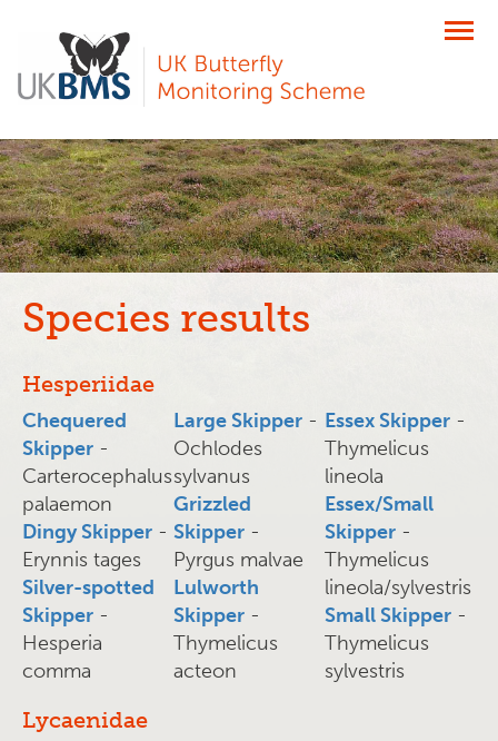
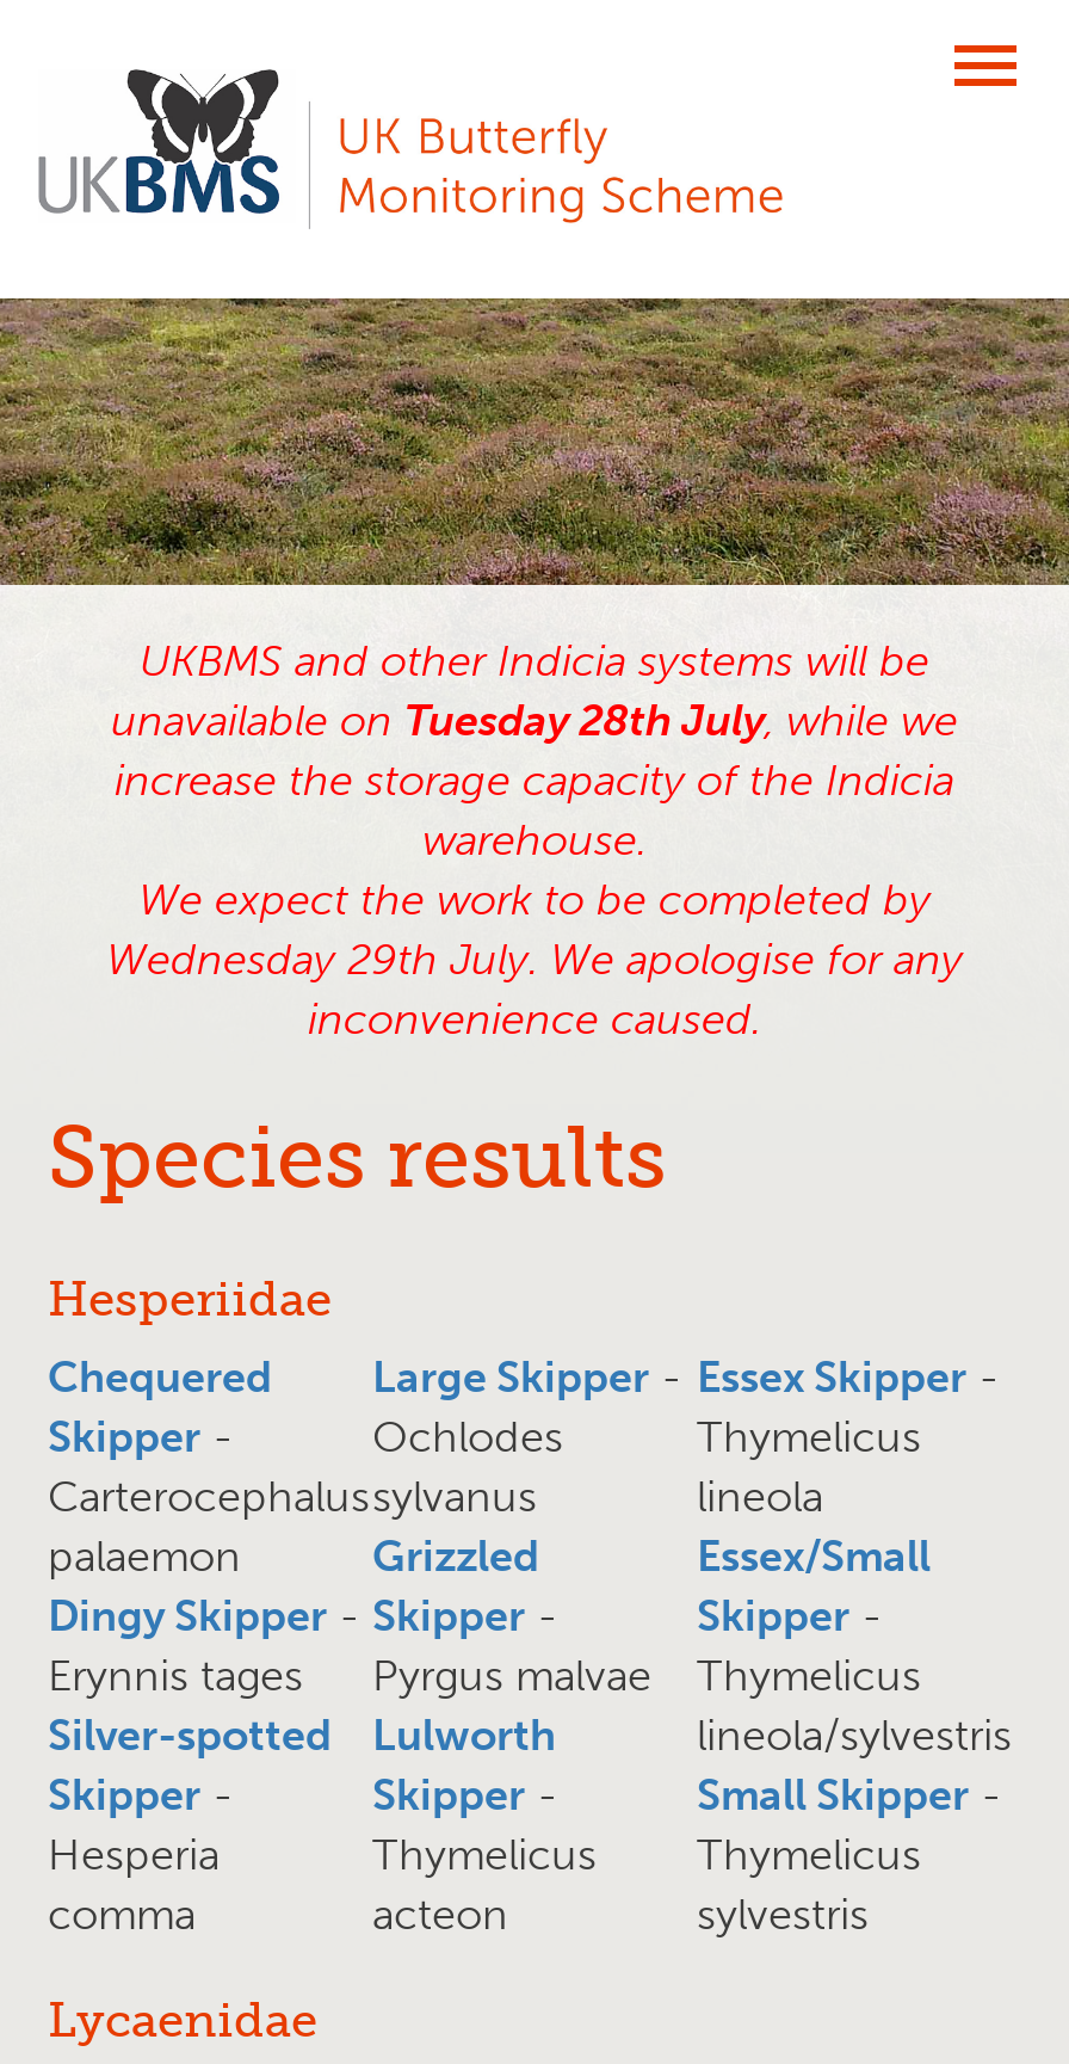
none -> [106,635,963,1045] UKBMS and other Indicia systems will be | unavailable on Tuesday 28th July, while we | increase the storage capacity of the Indicia | warehouse. | We expect the work to be completed by | Wednesday 29th July. We apologise for any | inconvenience caused.

